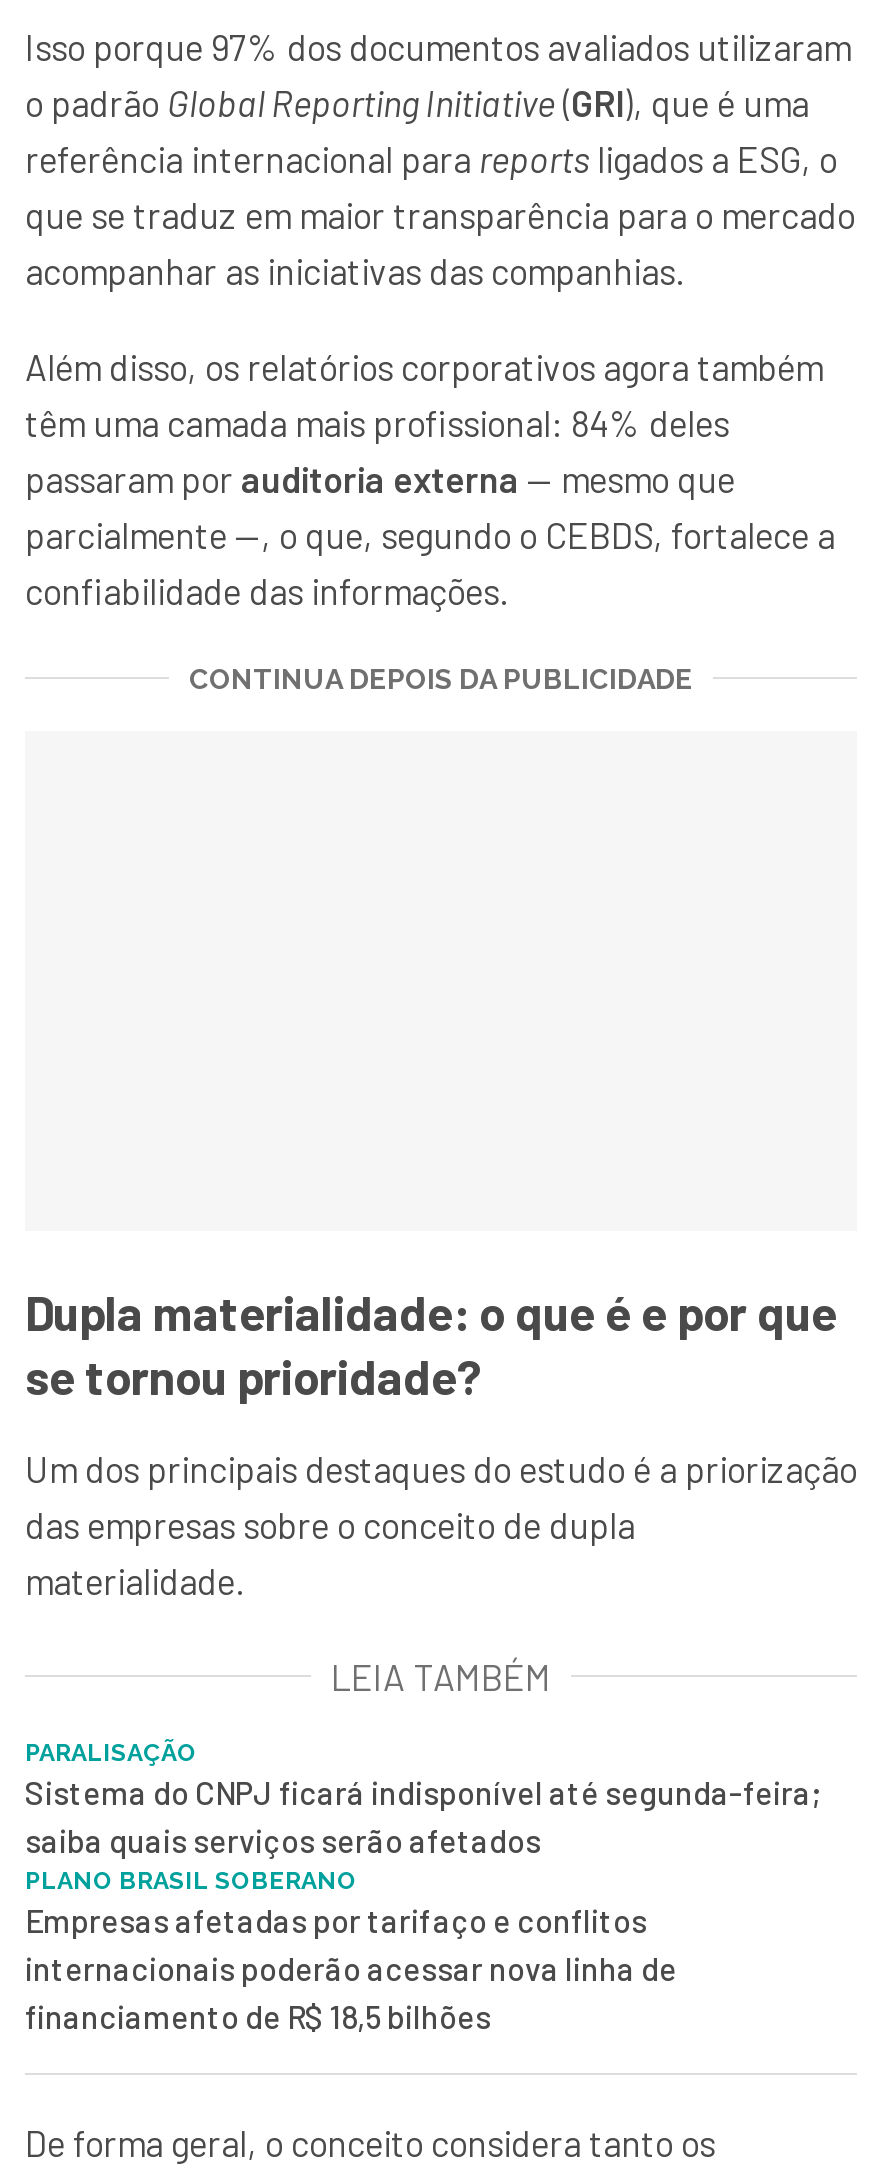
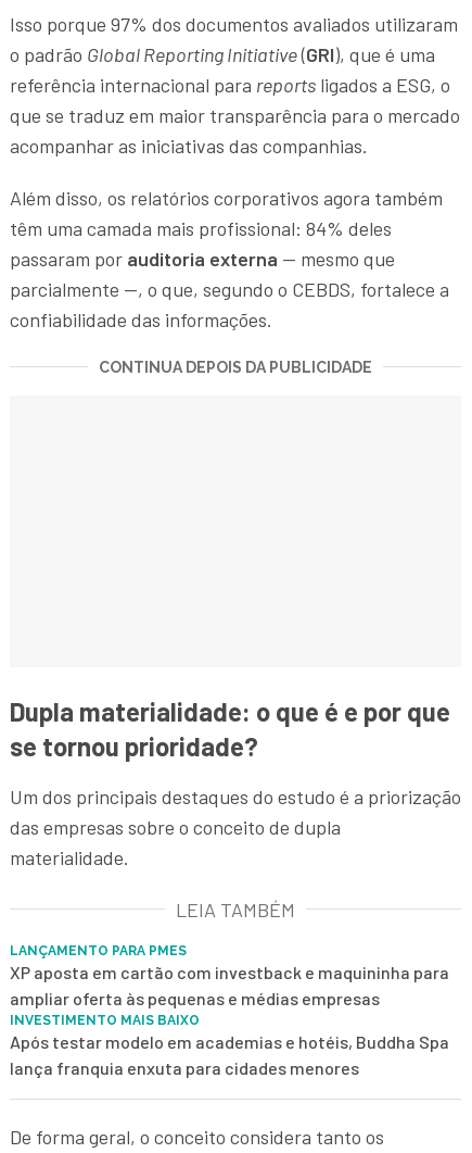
[25,1739,819,2035] PARALISAÇÃO | Sistema do CNPJ ficará indisponível até segunda-feira; | saiba quais serviços serão afetados | PLANO BRASIL SOBERANO | Empresas afetadas por tarifaço e conflitos | internacionais poderão acessar nova linha de | financiamento de R$ 18,5 bilhões -> [10,943,449,1078] LANÇAMENTO PARA PMES | XP aposta em cartão com investback e maquininha para | ampliar oferta às pequenas e médias empresas | INVESTIMENTO MAIS BAIXO | Após testar modelo em academias e hotéis, Buddha Spa | lança franquia enxuta para cidades menores

